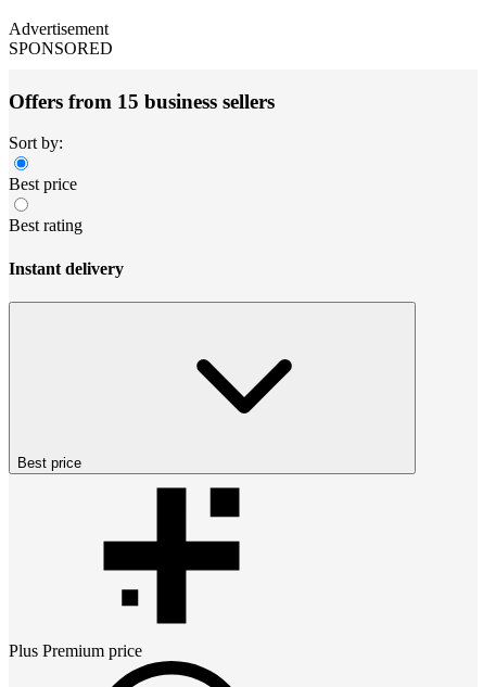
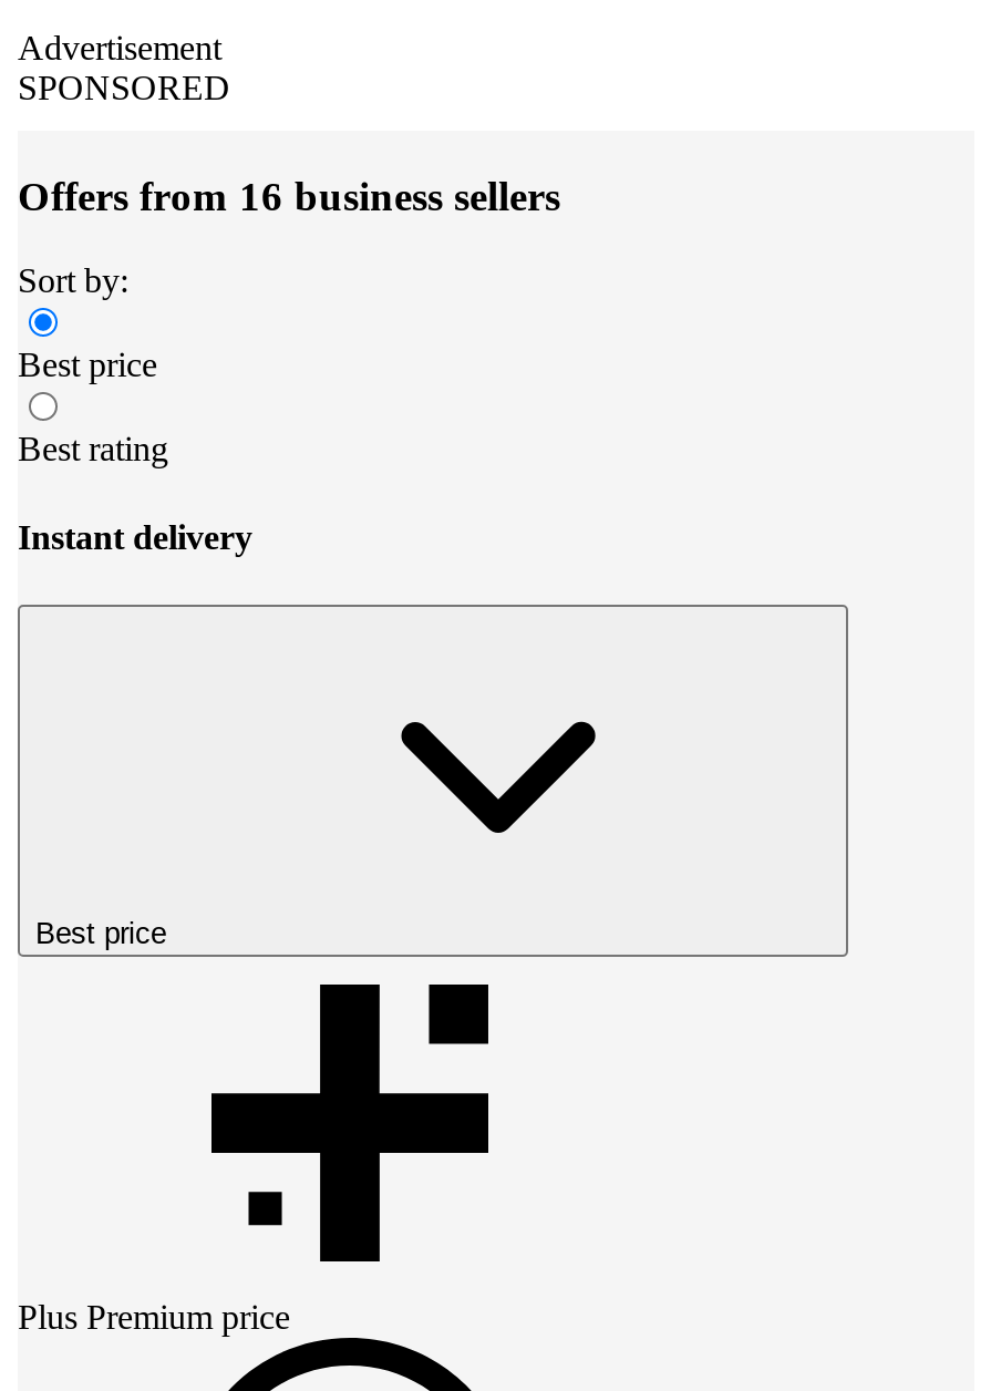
[9,90,275,112] Offers from 15 business sellers -> [18,172,560,218] Offers from 16 business sellers

